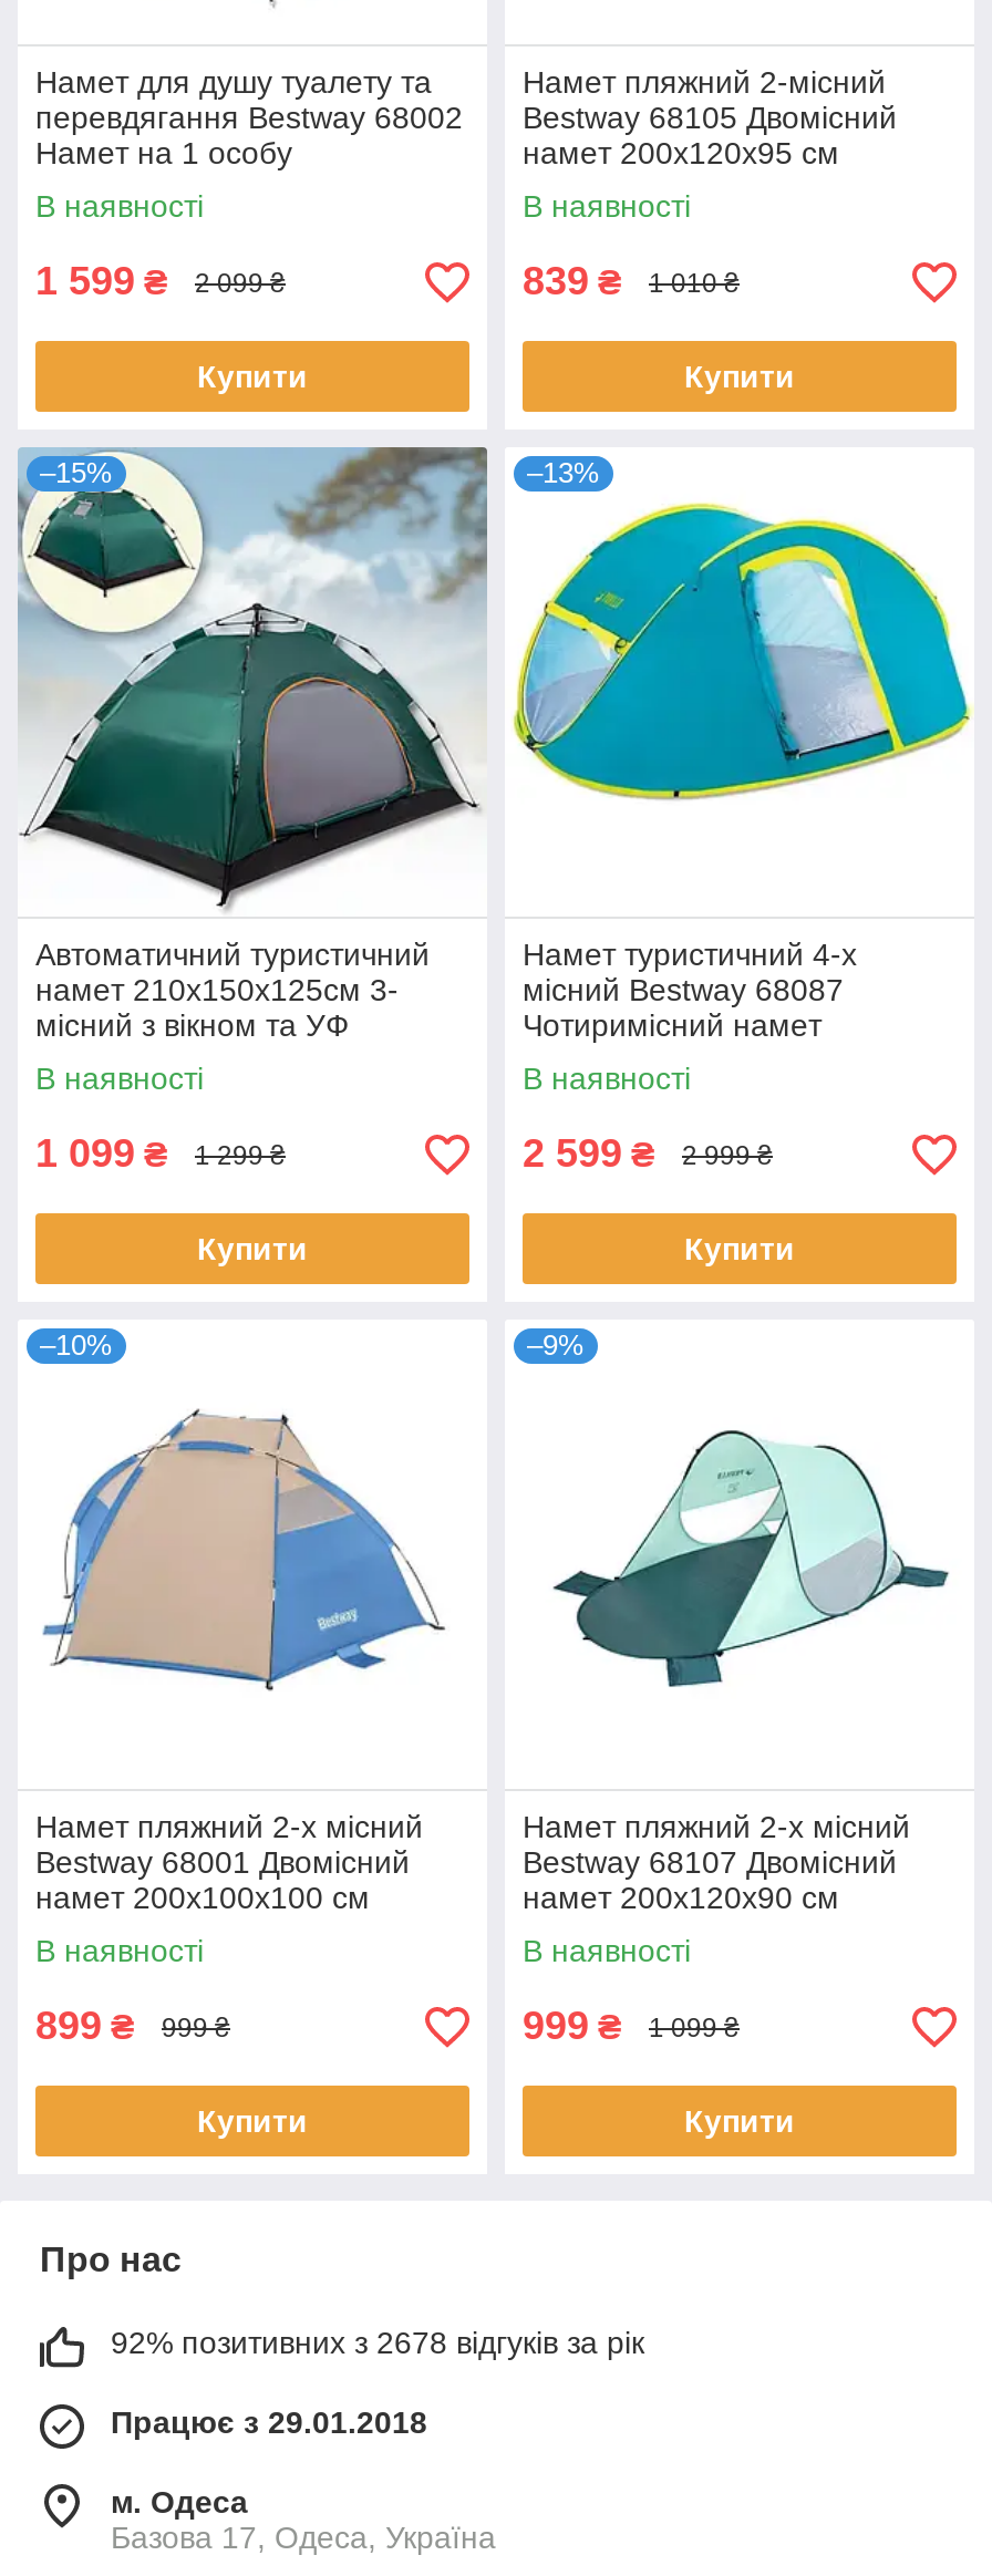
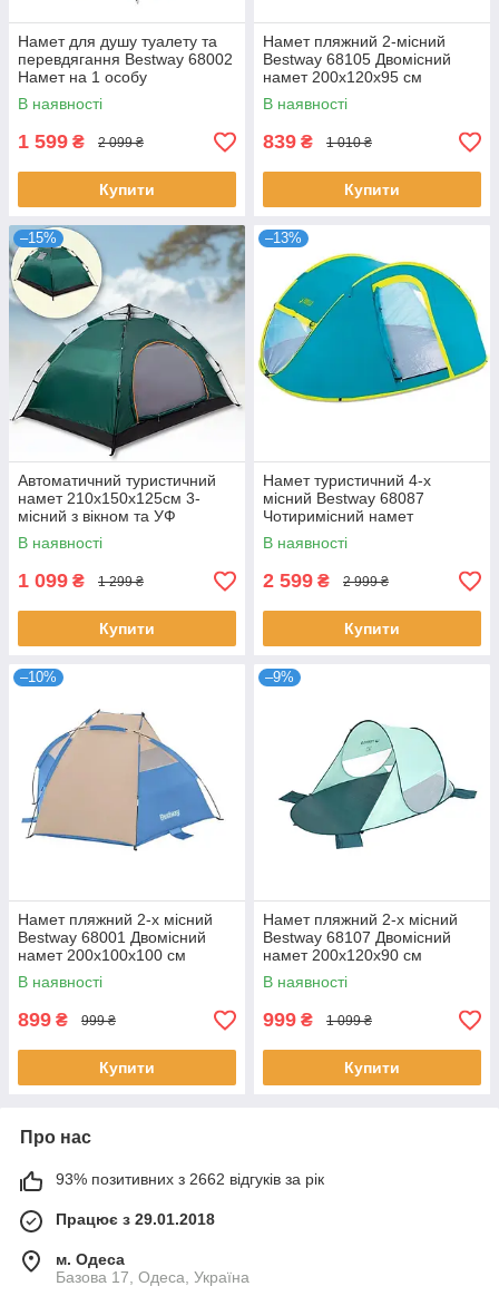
[111,2325,644,2361] 92% позитивних з 2678 відгуків за рік -> [56,1170,324,1188] 93% позитивних з 2662 відгуків за рік

